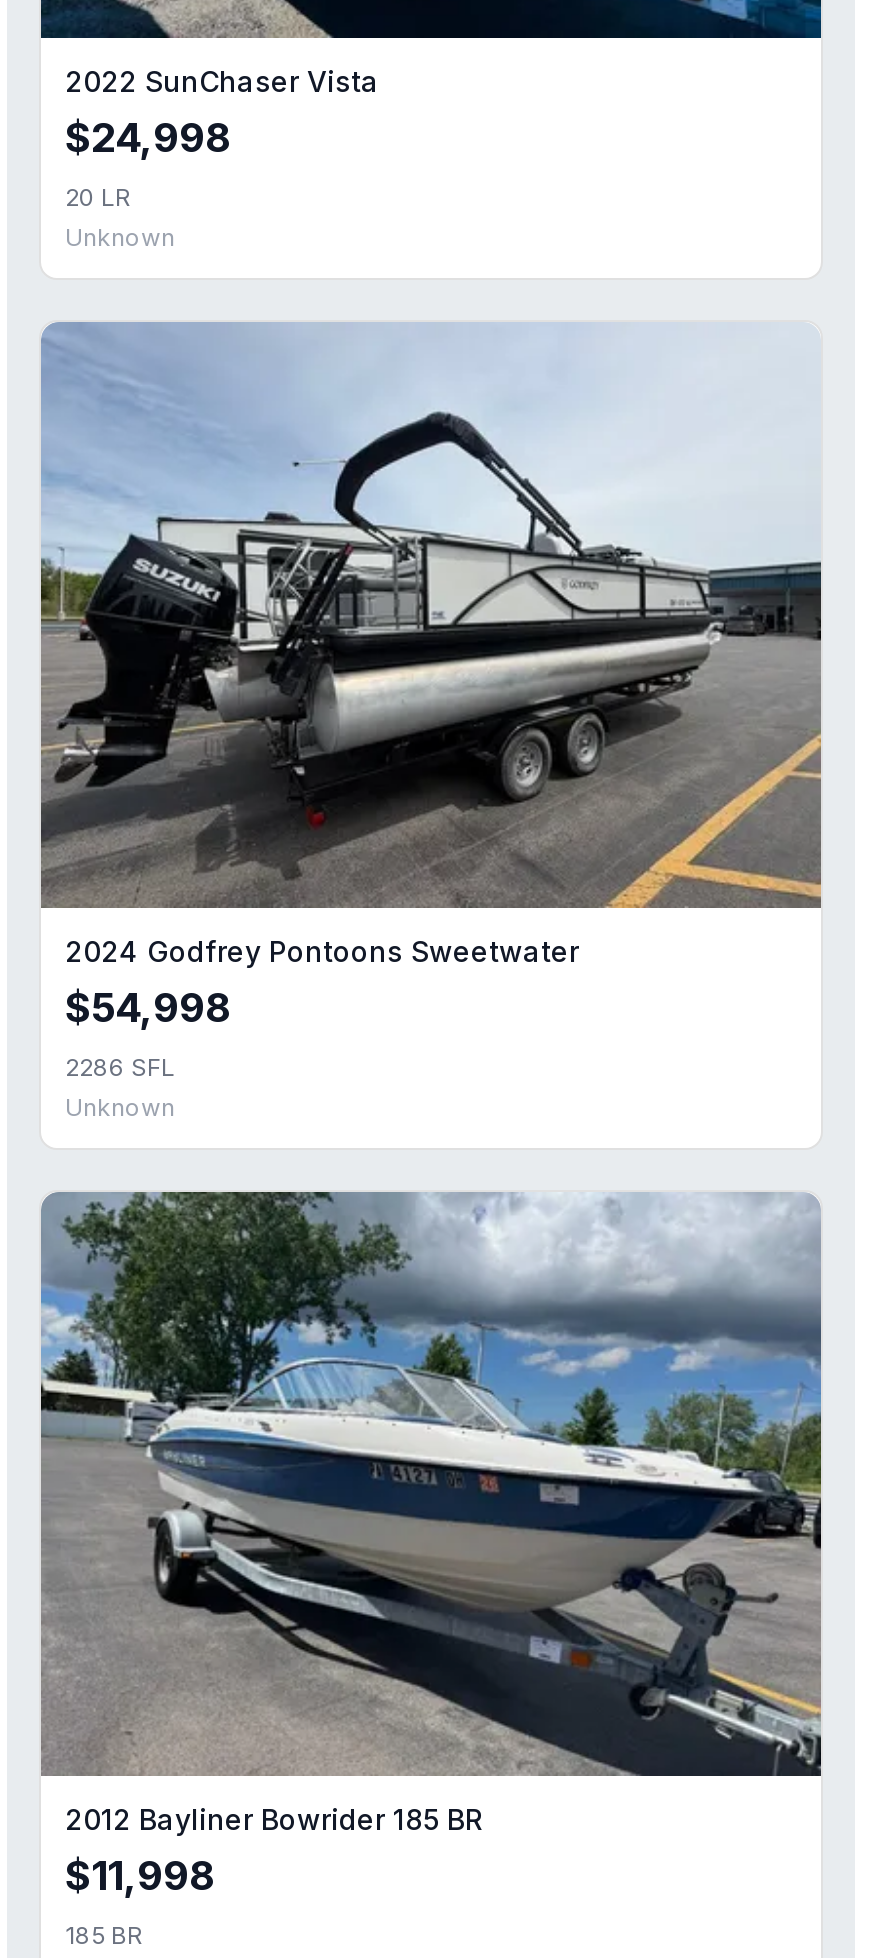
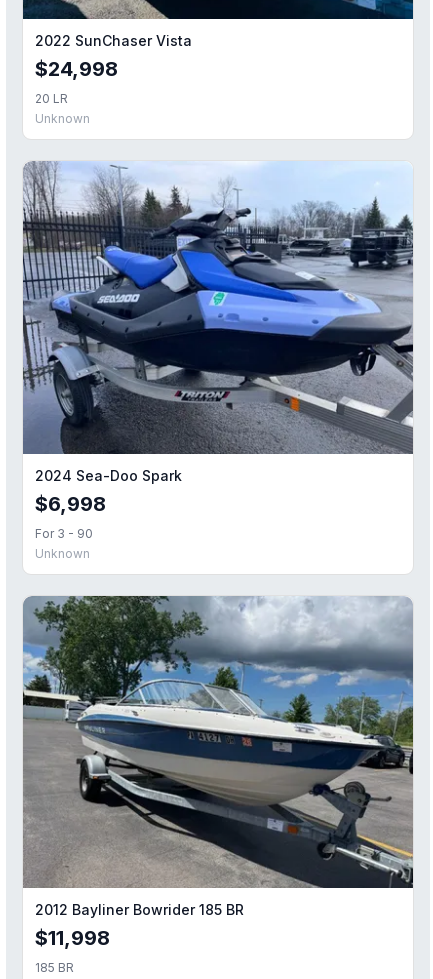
[41,322,823,1081] [image] | 2024 Godfrey Pontoons Sweetwater | $54,998 | 2286 SFL -> [22,162,414,540] [image] | 2024 Sea-Doo Spark | $6,998 | For 3 - 90

